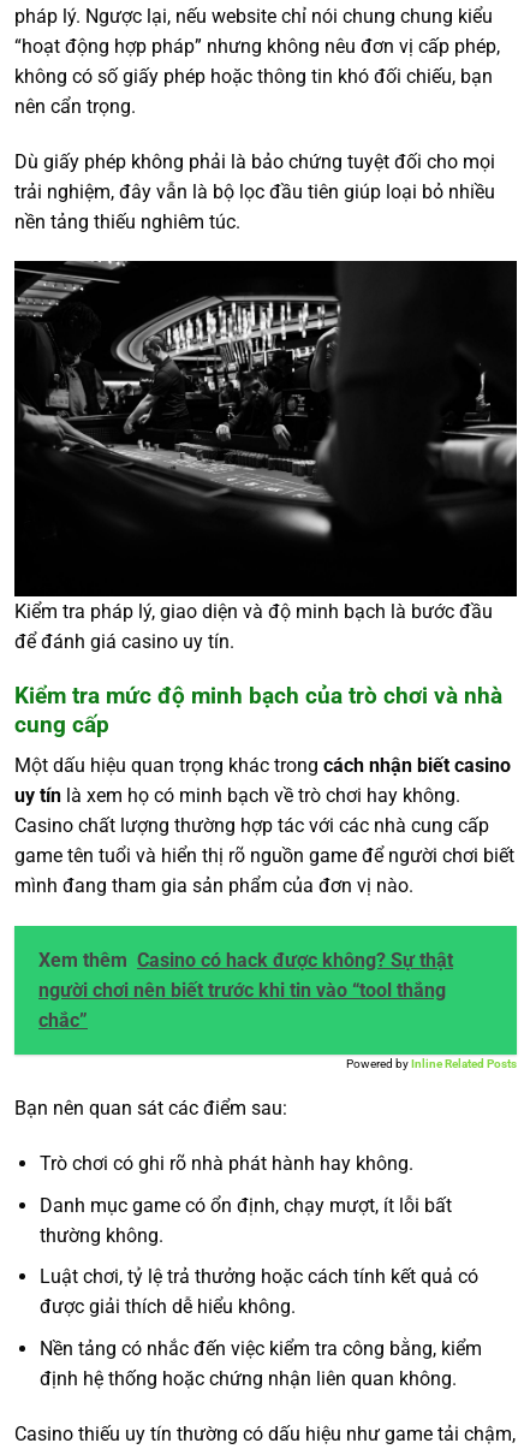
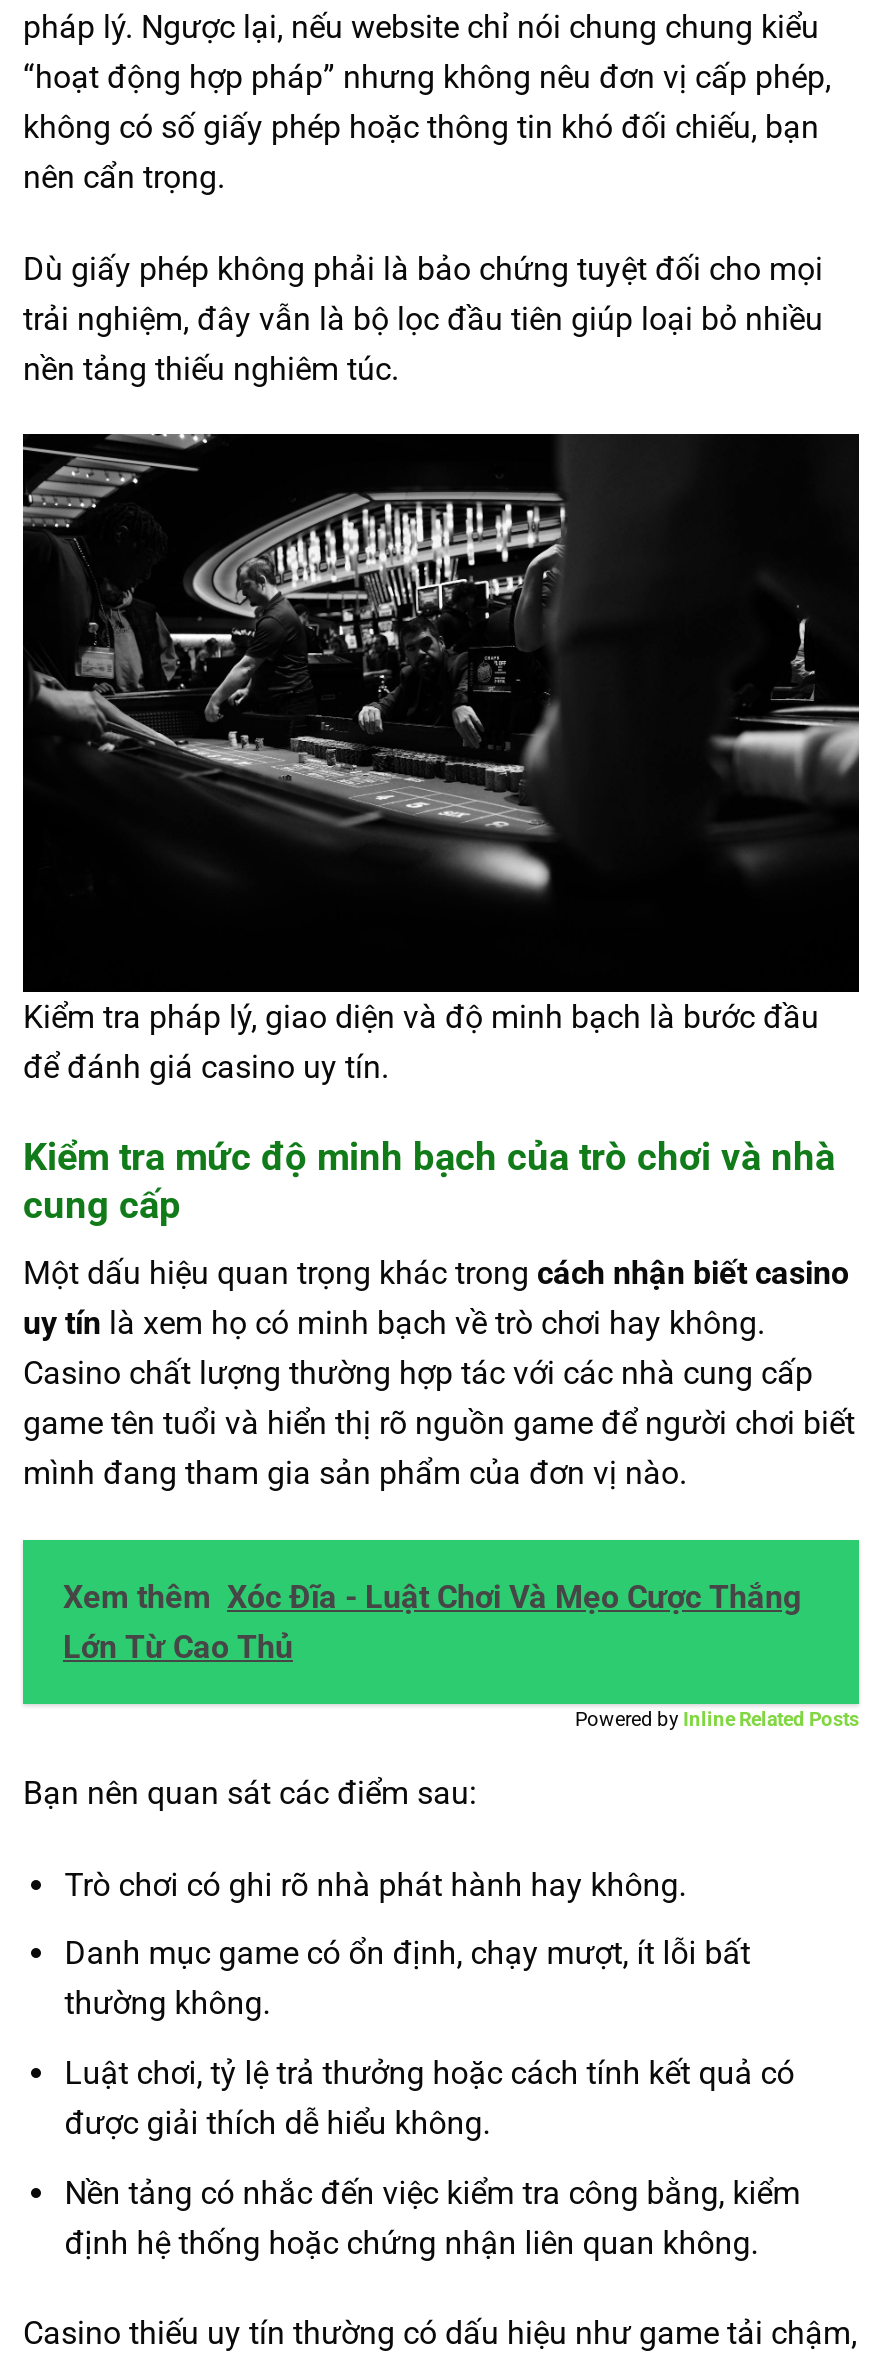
[38,949,453,1032] Xem thêm Casino có hack được không? Sự thật | người chơi nên biết trước khi tin vào “tool thắng | chắc” -> [63,1578,801,1666] Xem thêm Xóc Đĩa - Luật Chơi Và Mẹo Cược Thắng | Lớn Từ Cao Thủ

